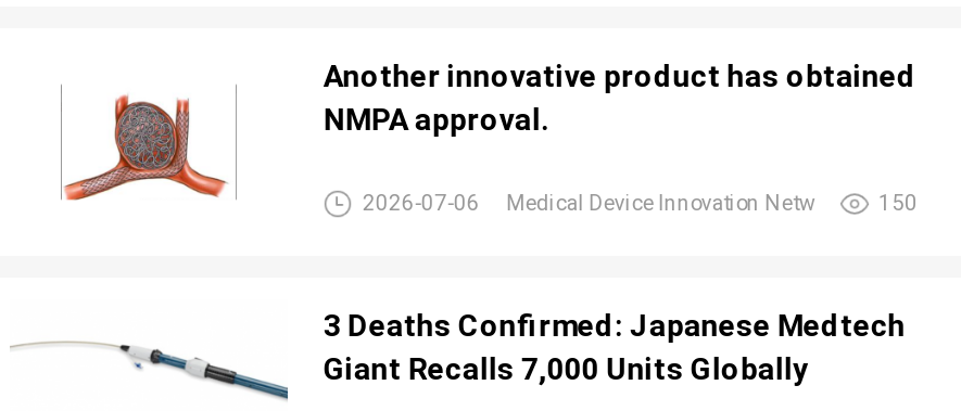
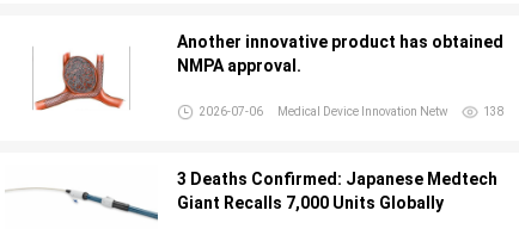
[878,190,918,214] 150 -> [483,105,505,118] 138

